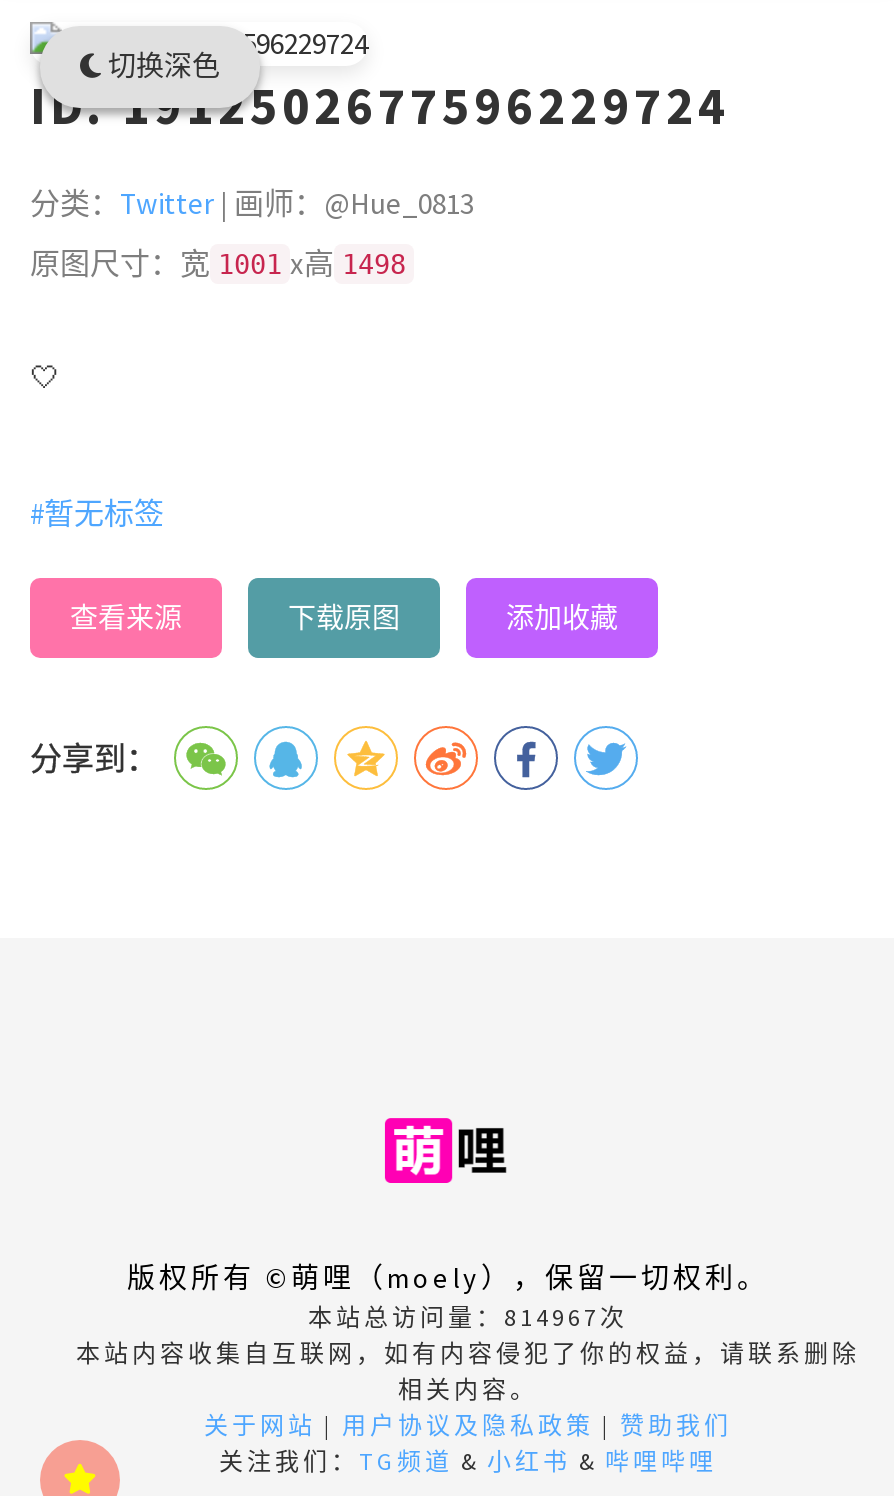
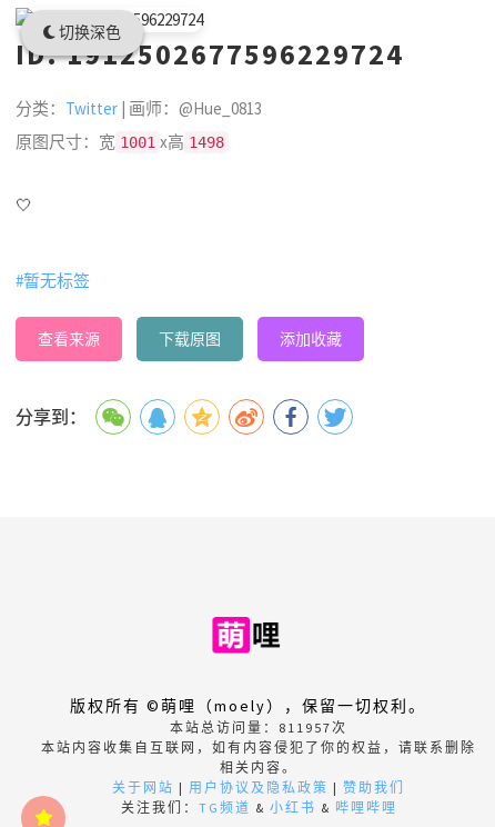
[308,1303,628,1333] 本站总访问量：814967次 -> [170,720,347,736] 本站总访问量：811957次

